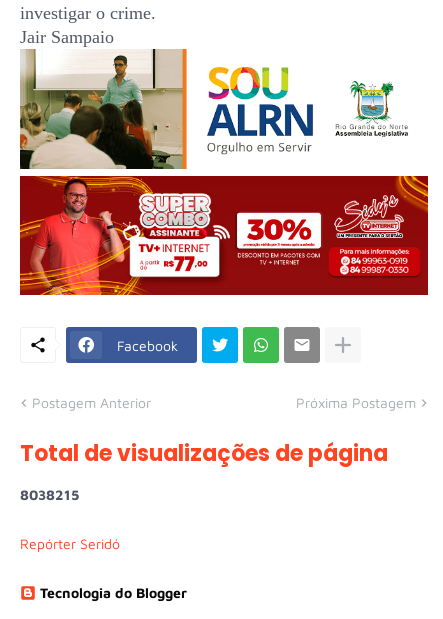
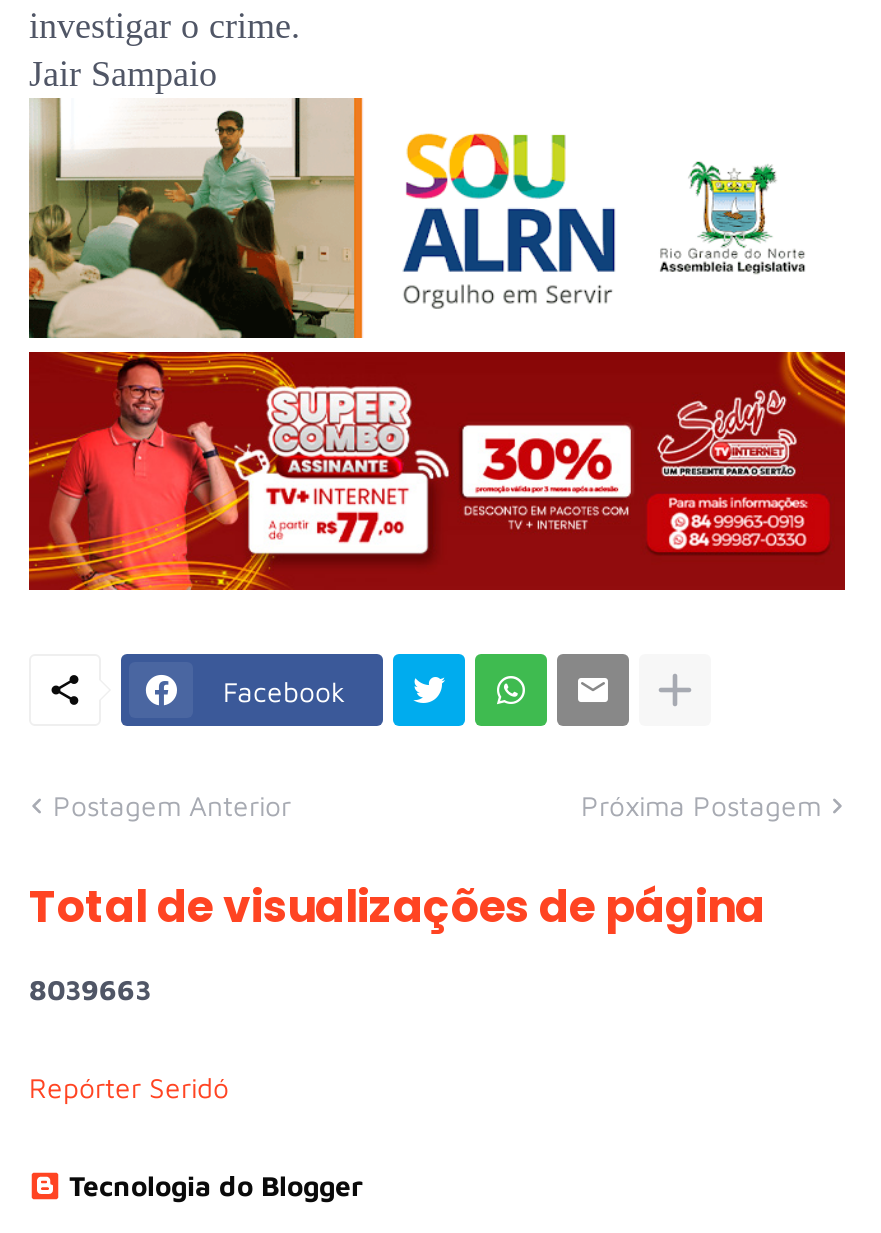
[20,486,79,503] 8038215 -> [29,973,151,1007] 8039663

